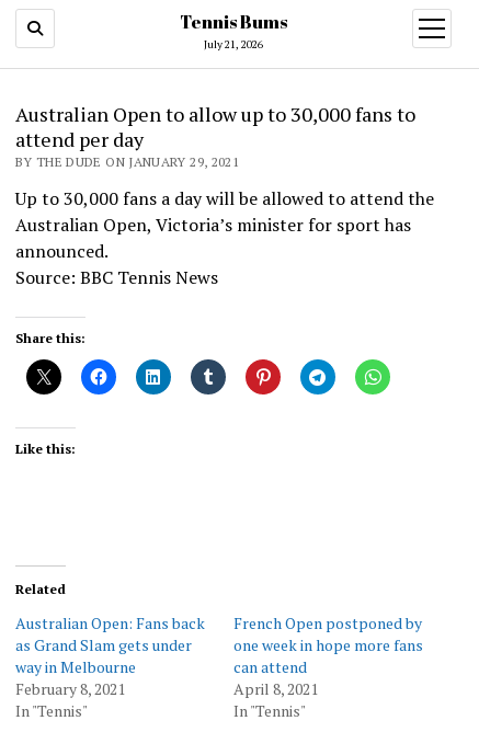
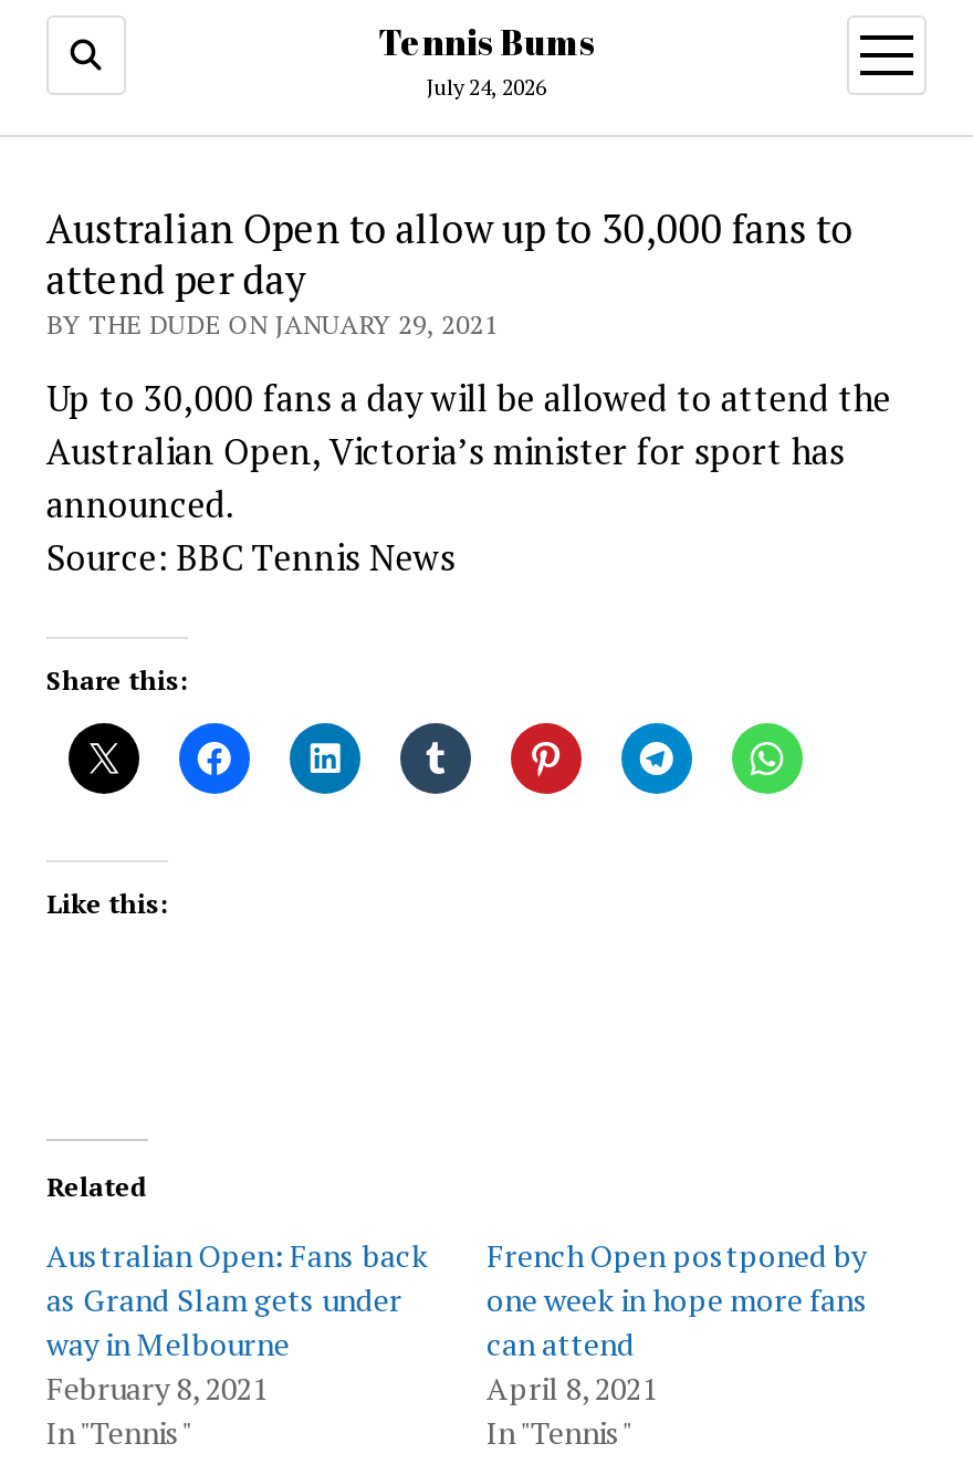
[204,37,263,52] July 21, 2026 -> [427,73,546,102] July 24, 2026

